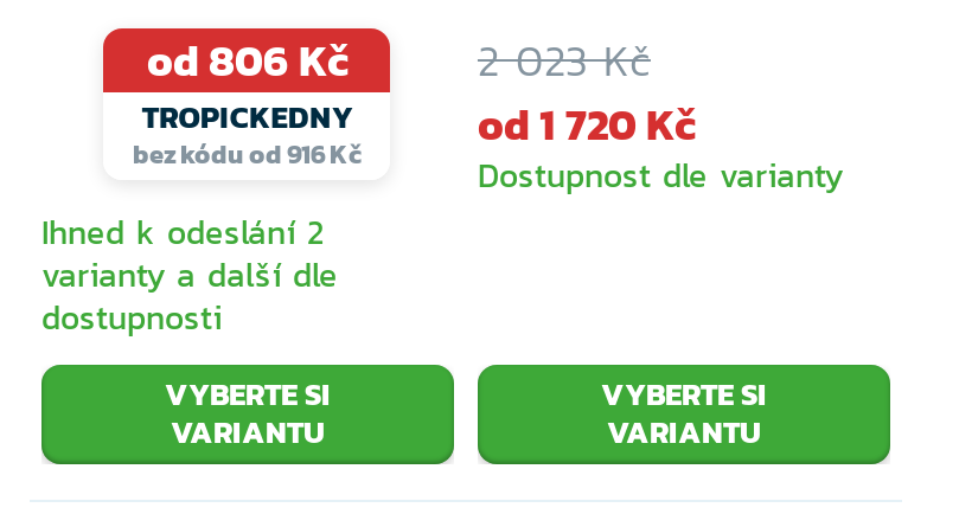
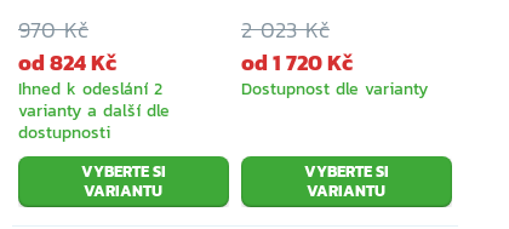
[133,28,363,173] od 806 Kč | TROPICKEDNY | bez kódu od 916 Kč -> [18,13,116,79] 970 Kč | od 824 Kč

